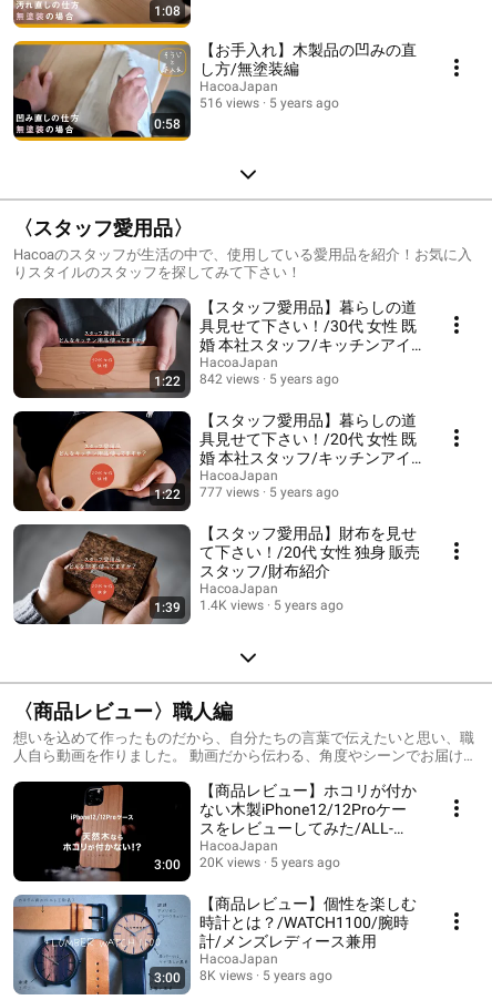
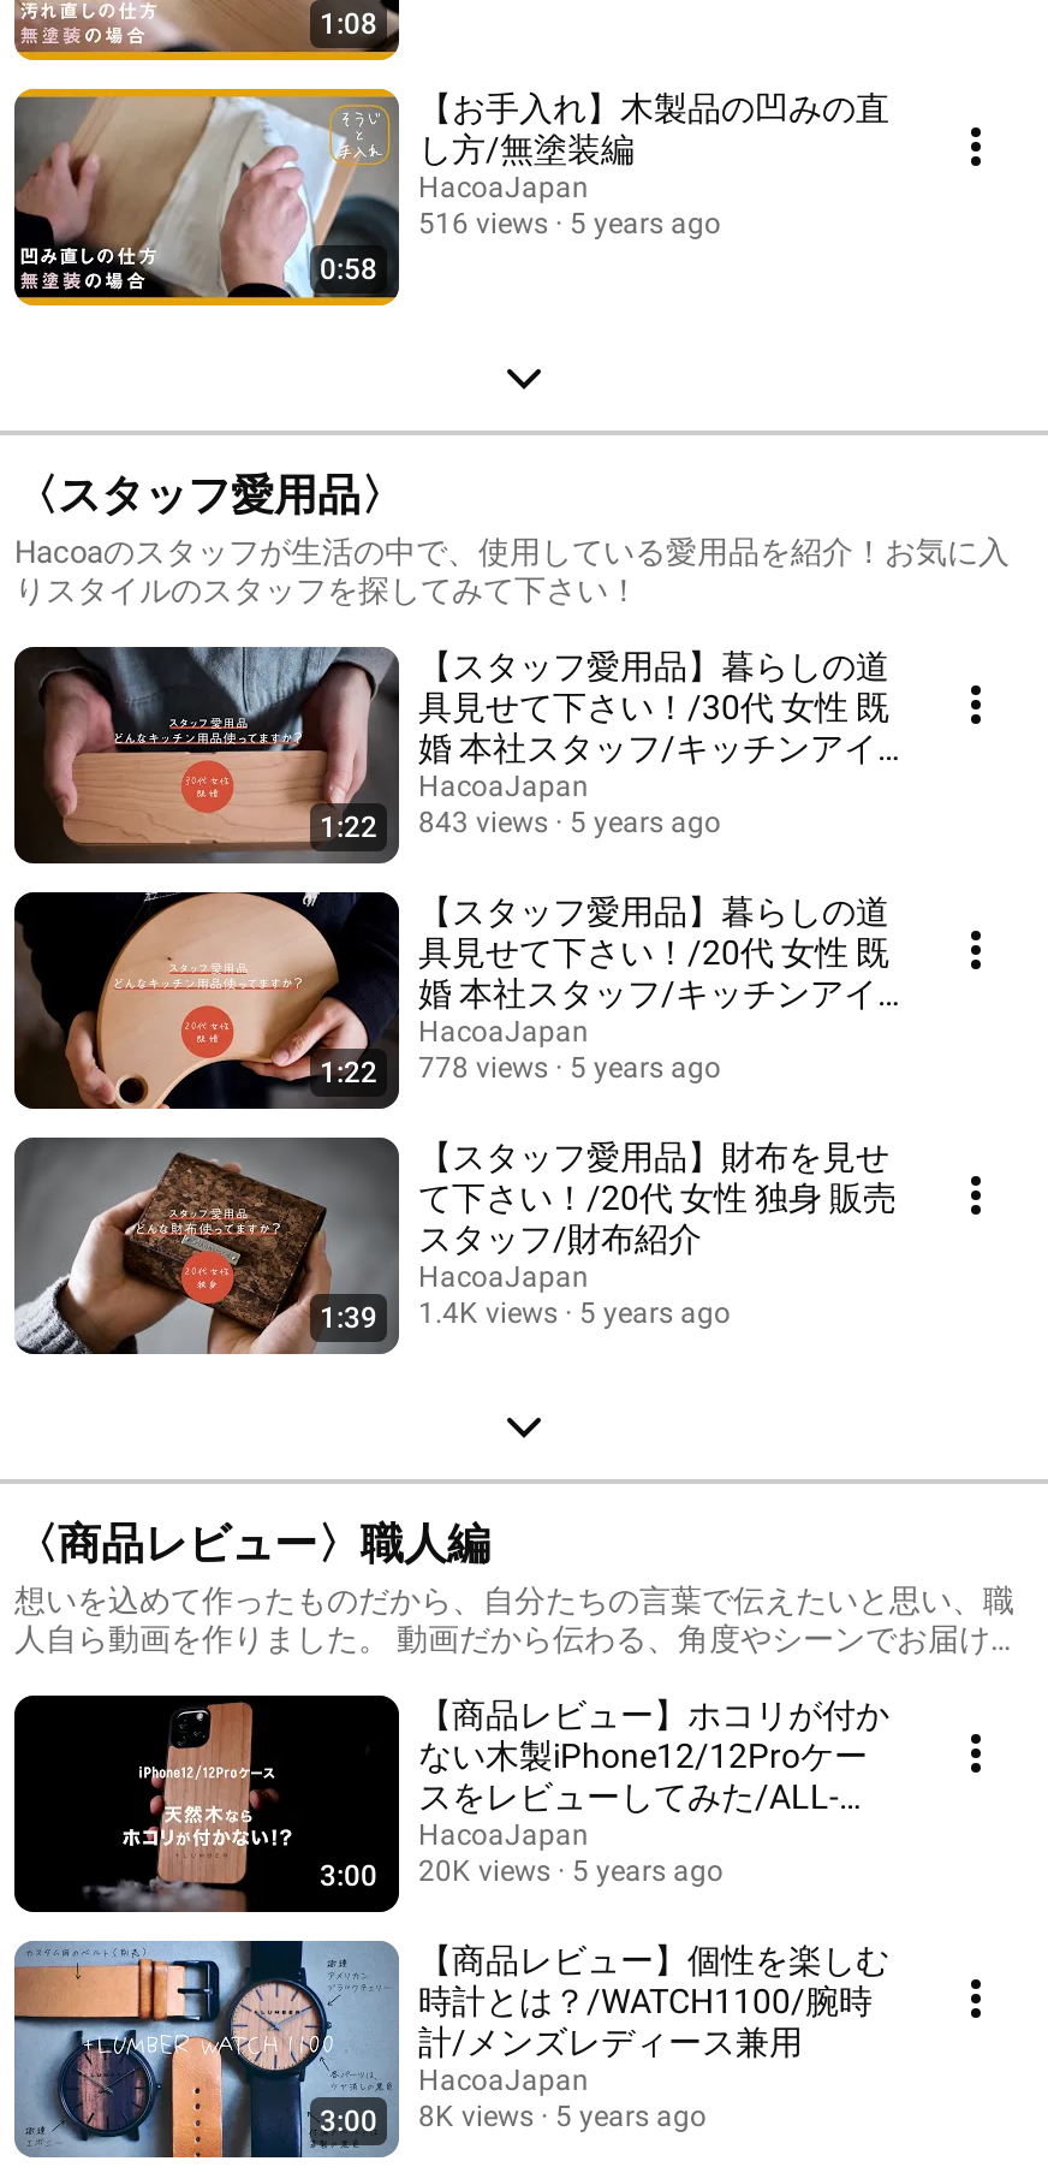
[154,371,339,389] 1:22 842 views 5 years ago -> [320,806,721,844] 1:22 843 views 5 years ago
[154,484,339,502] 1:22 777 views 5 years ago -> [320,1051,721,1090] 1:22 778 views 5 years ago

